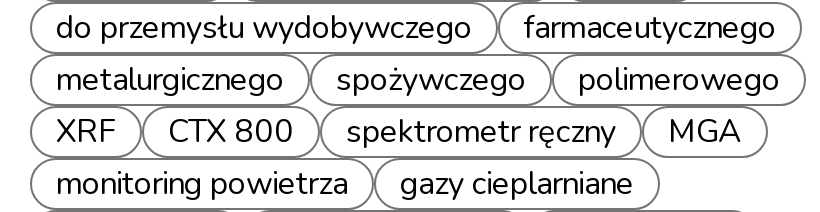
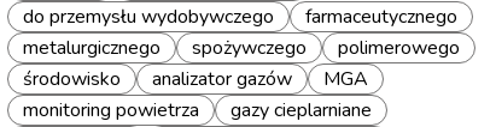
[56,110,616,154] XRF | CTX 800 | spektrometr ręczny -> [23,66,292,92] środowisko | analizator gazów

